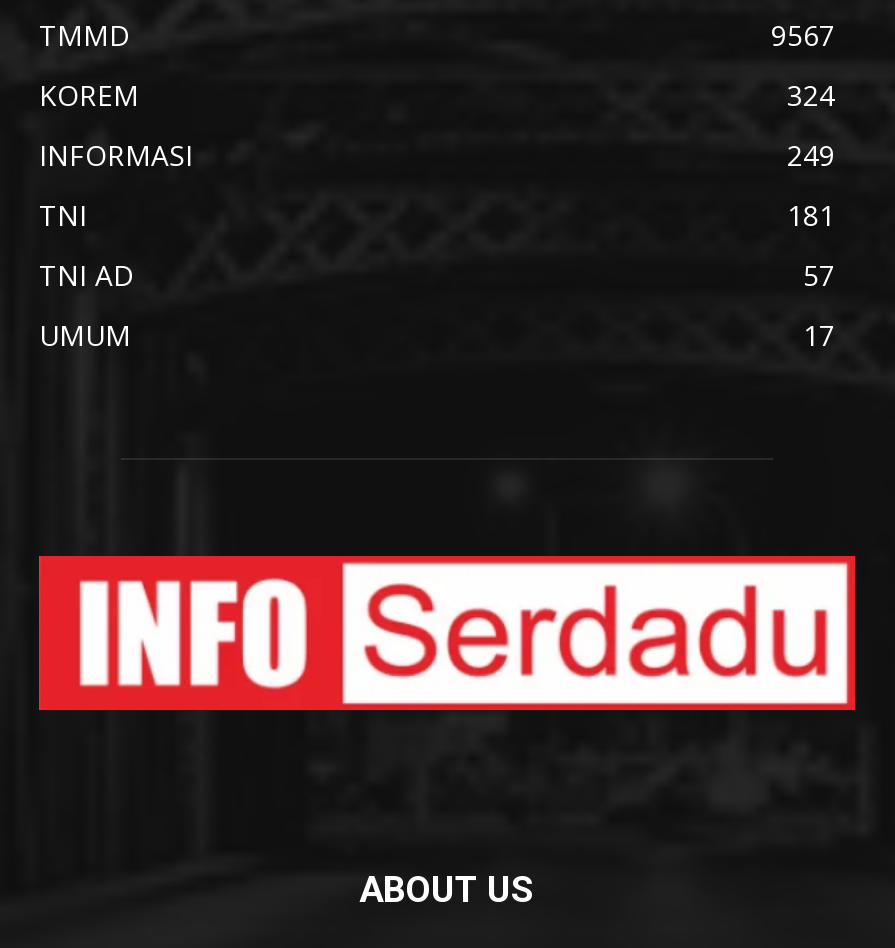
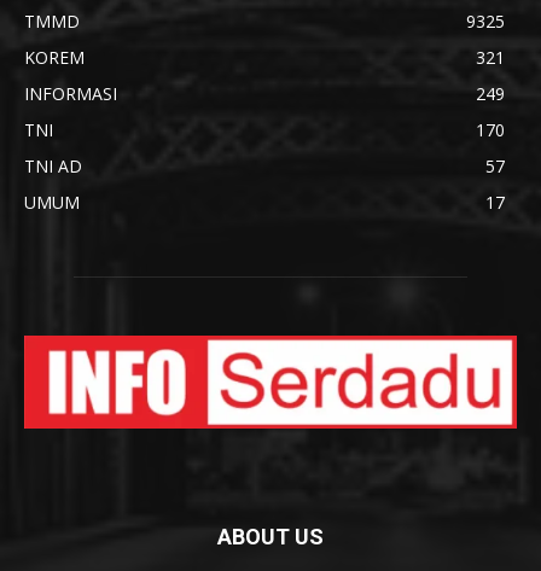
[771,17,835,55] 9567 -> [466,10,505,33] 9325
[787,77,835,115] 324 -> [476,46,505,69] 321
[787,197,835,235] 181 -> [476,119,505,142] 170

